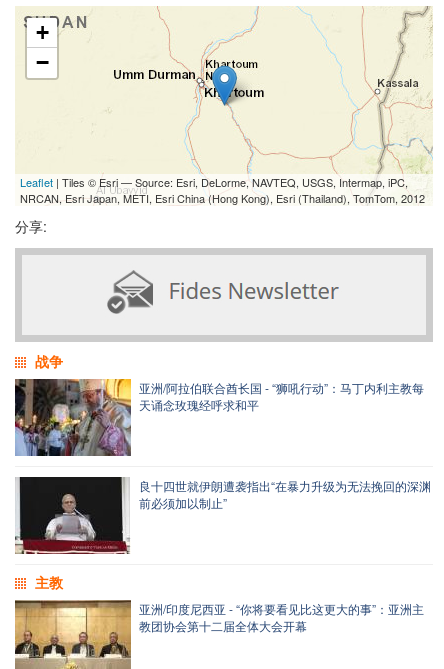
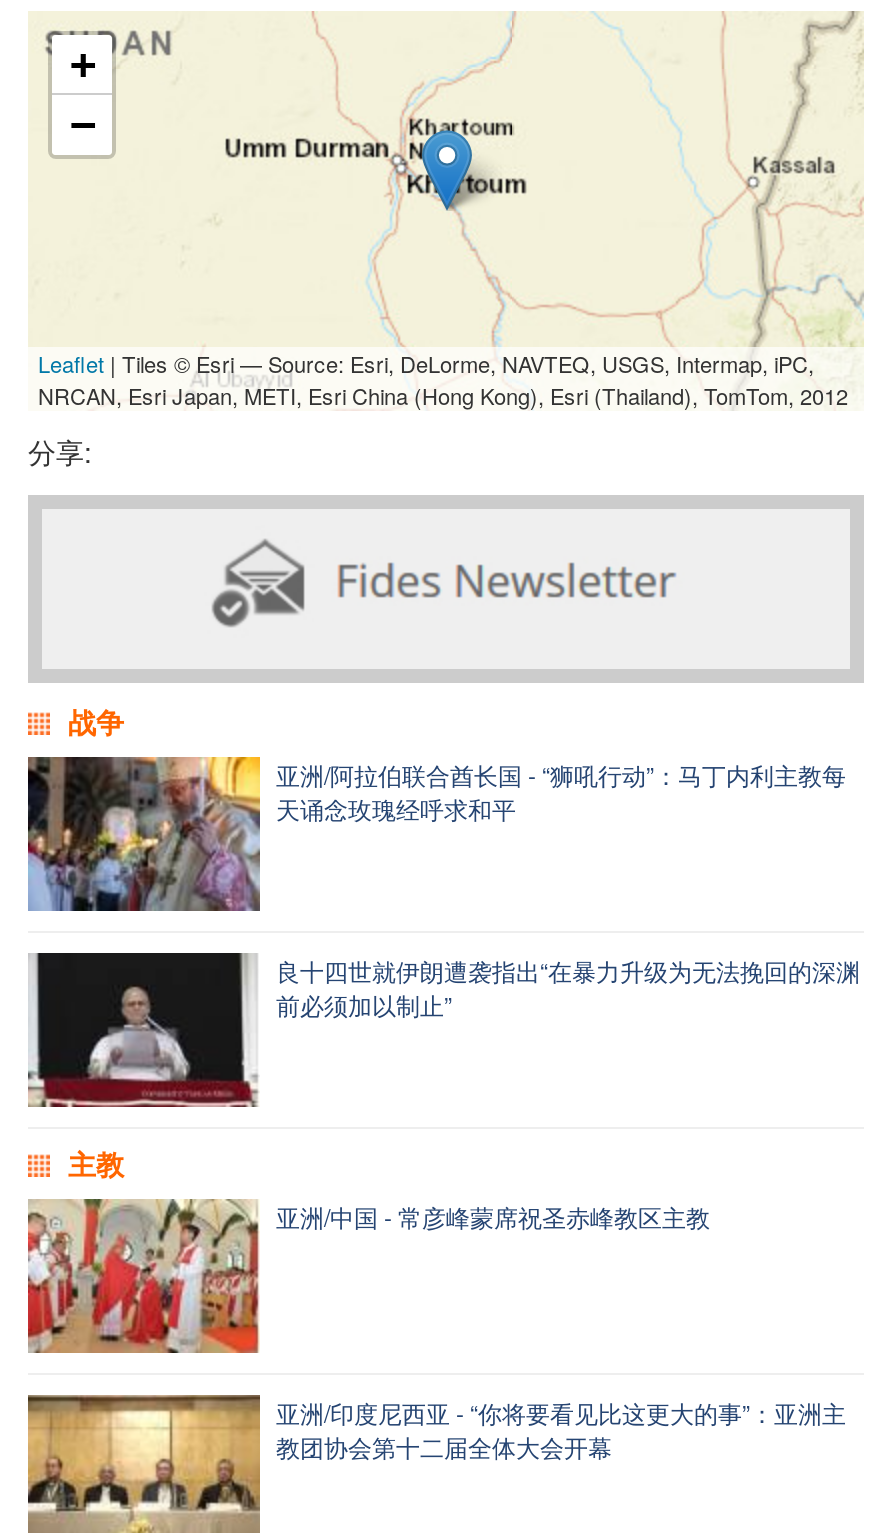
none -> [26,1199,710,1381] [image] | 亚洲/中国 - 常彦峰蒙席祝圣赤峰教区主教

